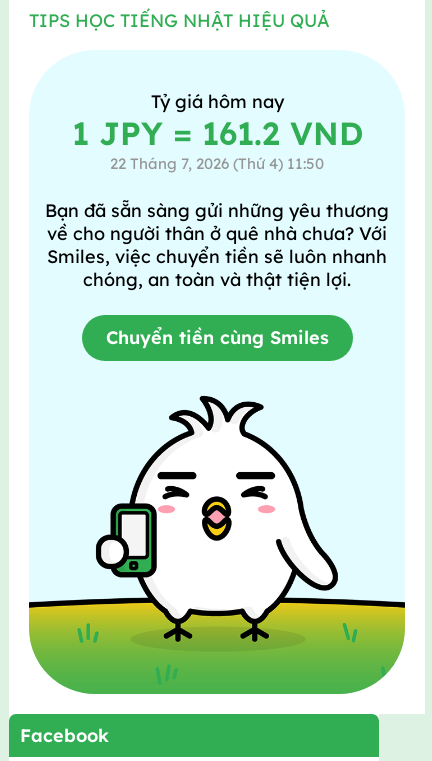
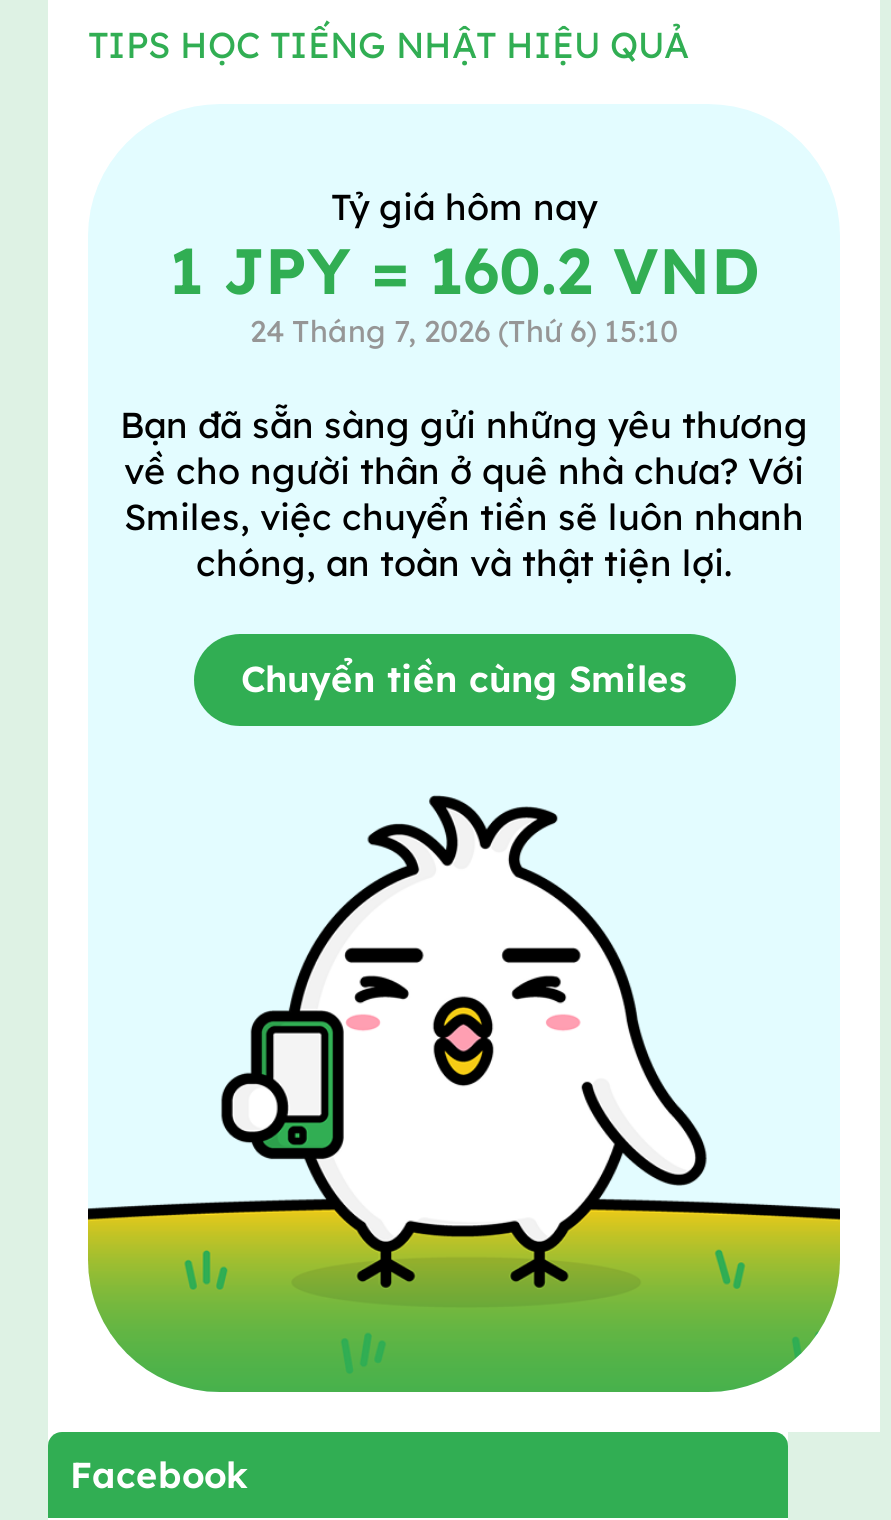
[71,112,362,152] 1 JPY = 161.2 VND -> [169,229,759,309] 1 JPY = 160.2 VND
[110,153,324,172] 22 Tháng 7, 2026 (Thứ 4) 11:50 -> [250,311,678,349] 24 Tháng 7, 2026 (Thứ 6) 15:10

